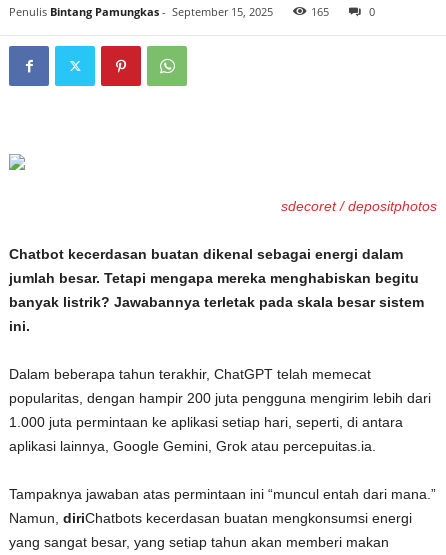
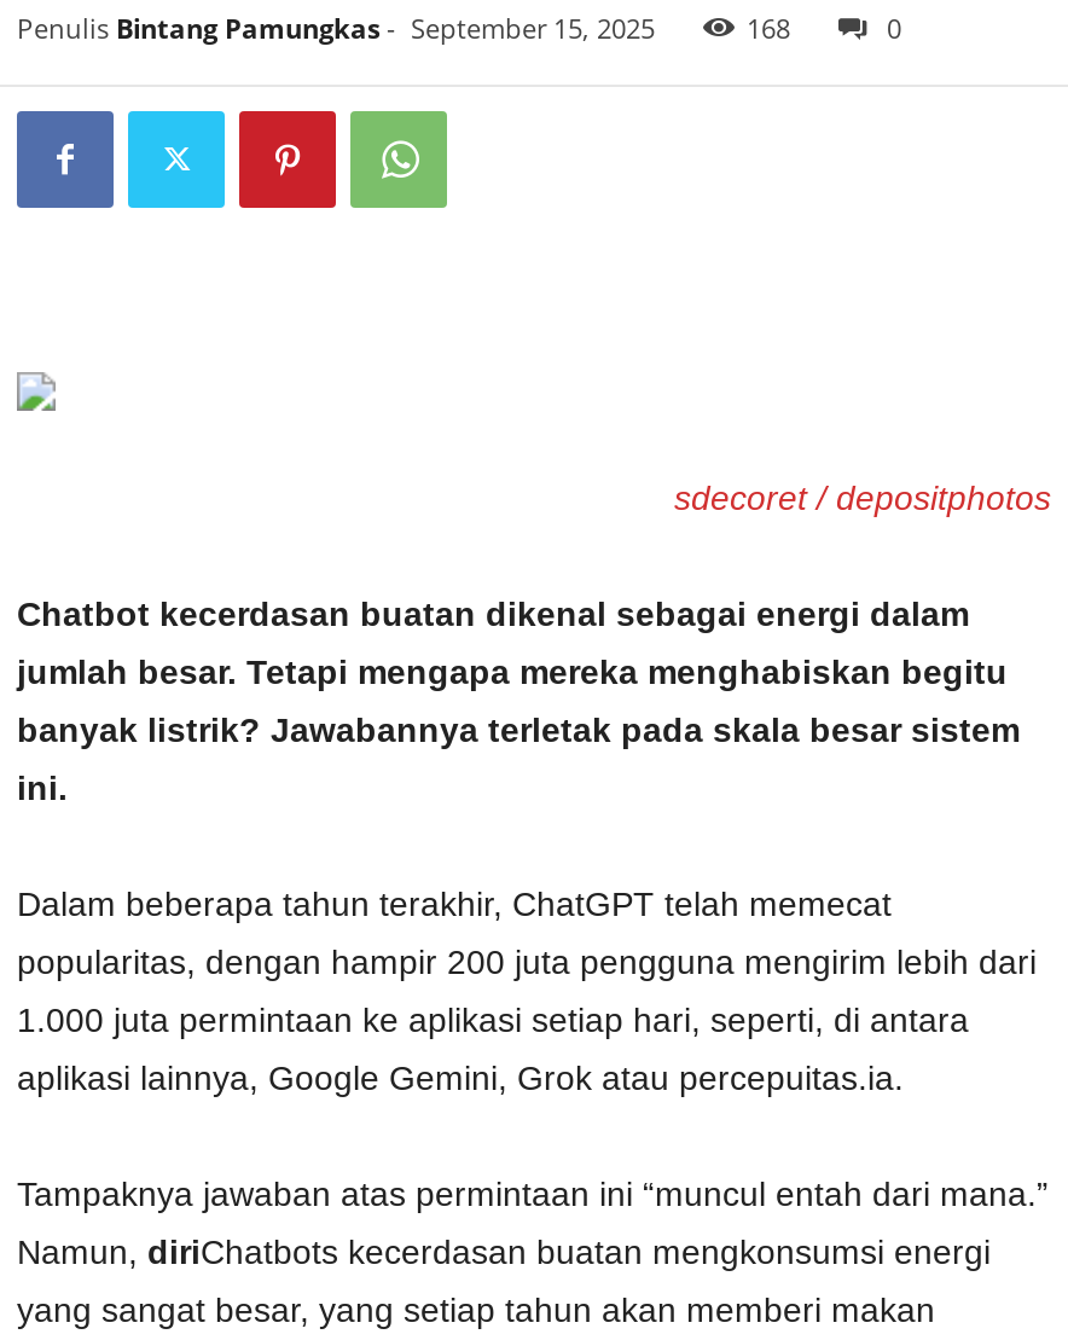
[311,4,329,19] 165 -> [747,10,790,46] 168

